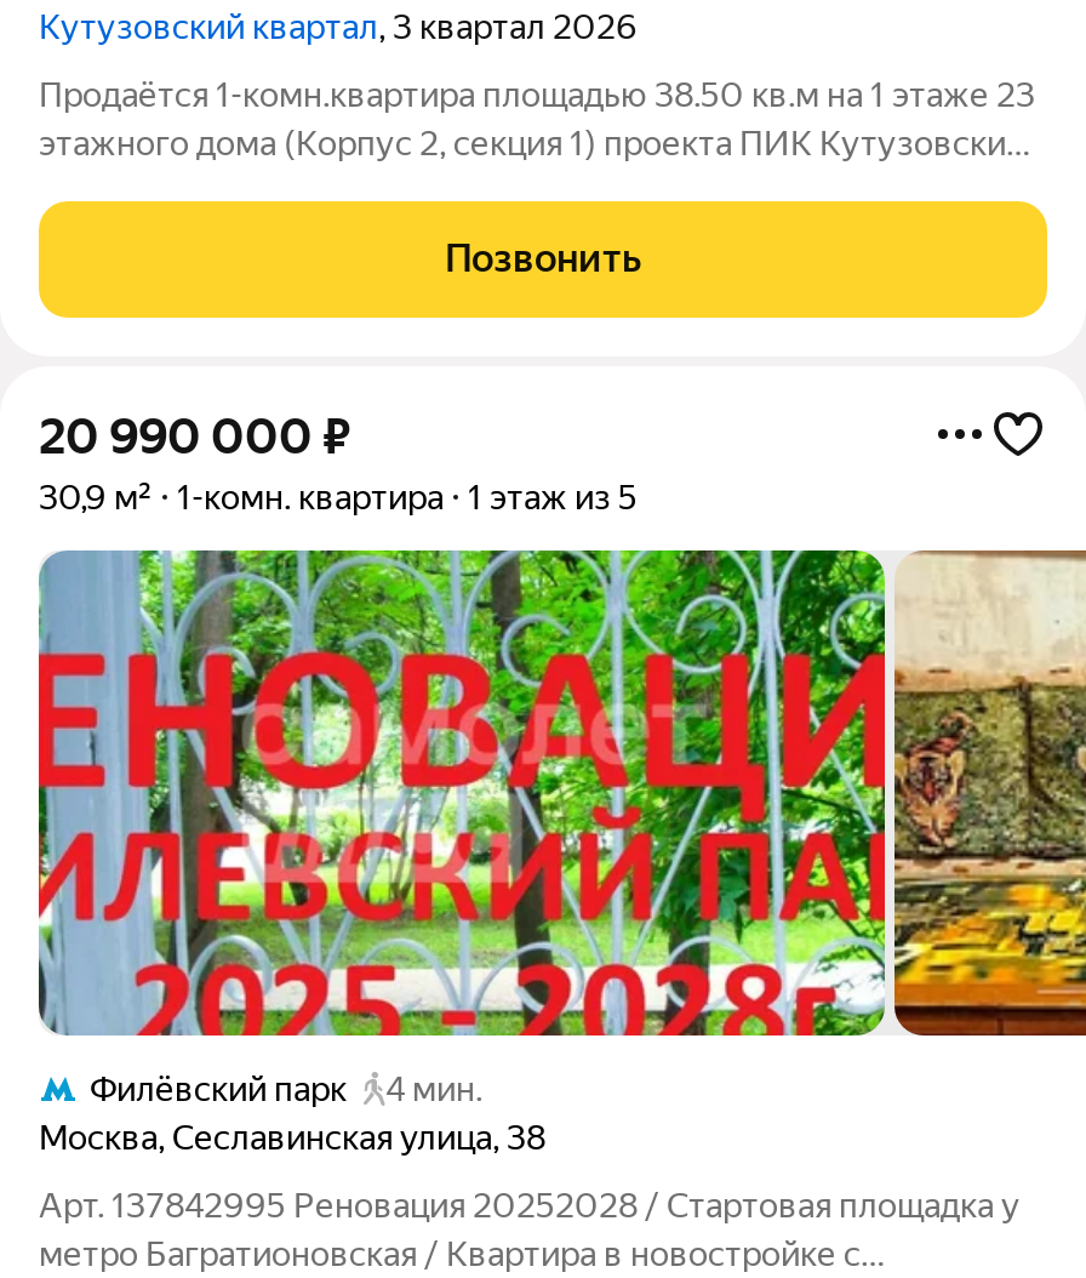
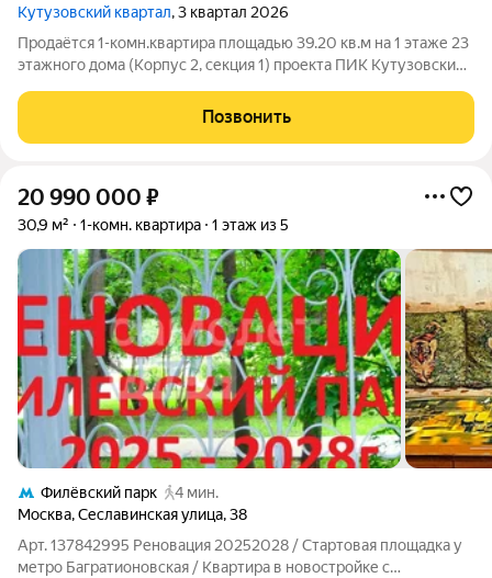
[39,76,1035,114] Продаётся 1-комн.квартира площадью 38.50 кв.м на 1 этаже 23 -> [18,34,469,52] Продаётся 1-комн.квартира площадью 39.20 кв.м на 1 этаже 23

